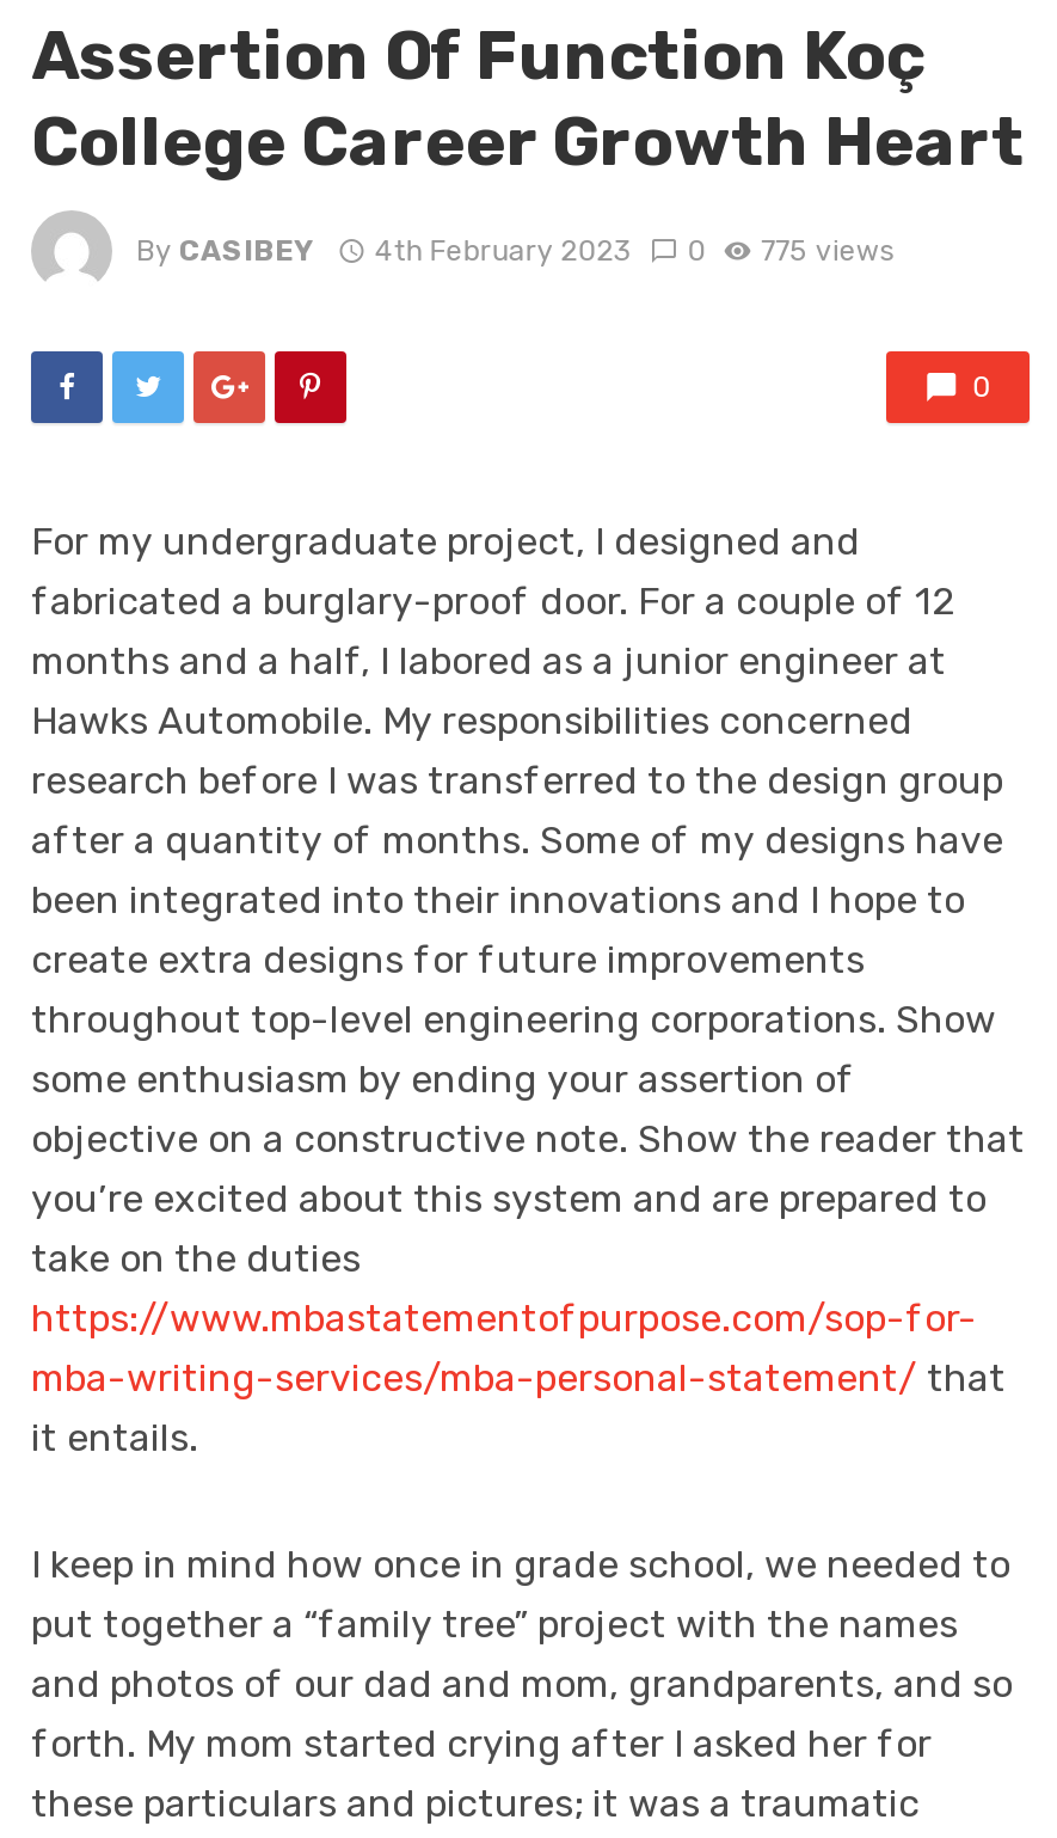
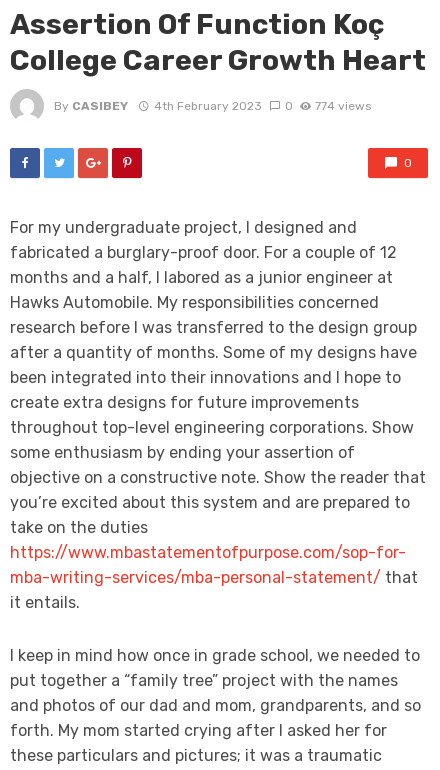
[136,233,894,267] By CASIBEY 4th February 2023 0 775 views -> [54,99,371,113] By CASIBEY 4th February 2023 0 774 views

